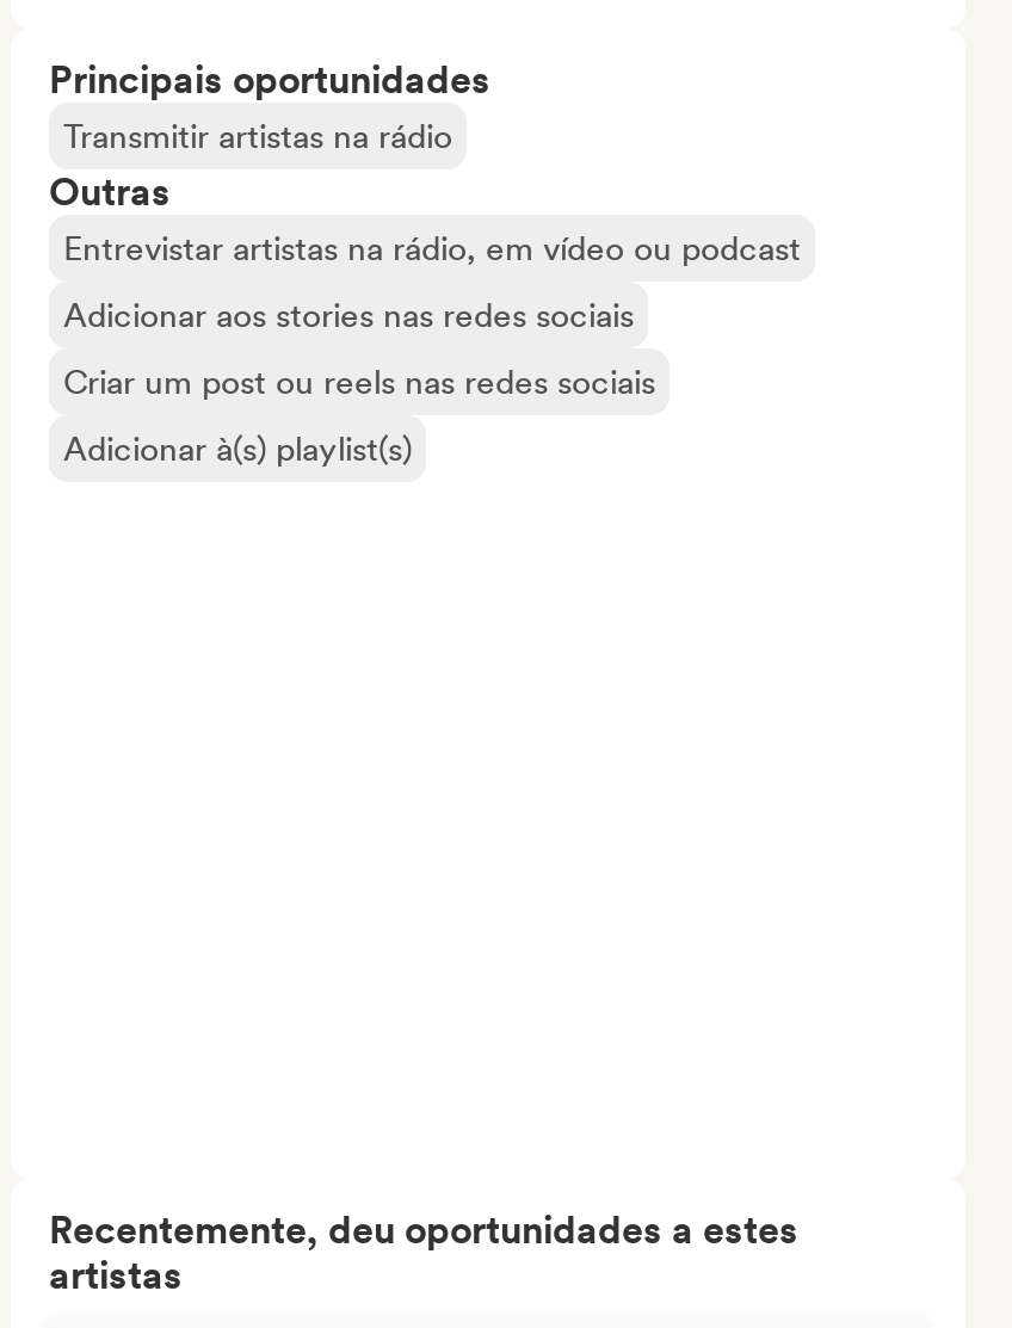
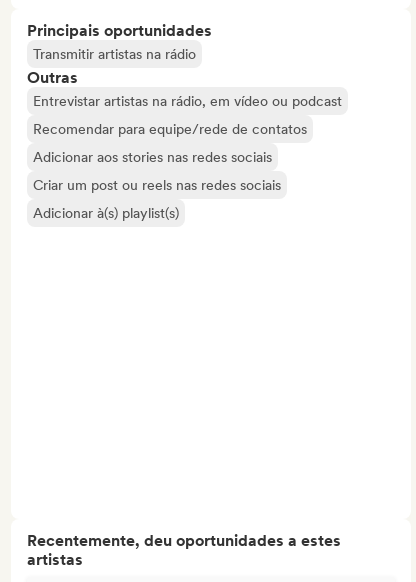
none -> [33,121,307,137] Recomendar para equipe/rede de contatos

